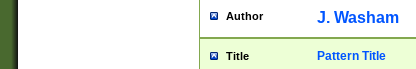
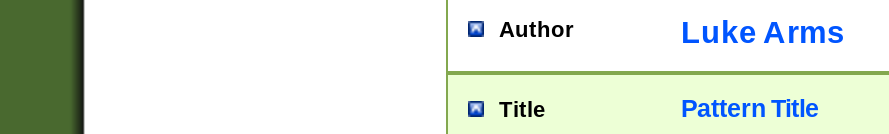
[316,9,398,26] J. Washam -> [681,14,845,48] Luke Arms

